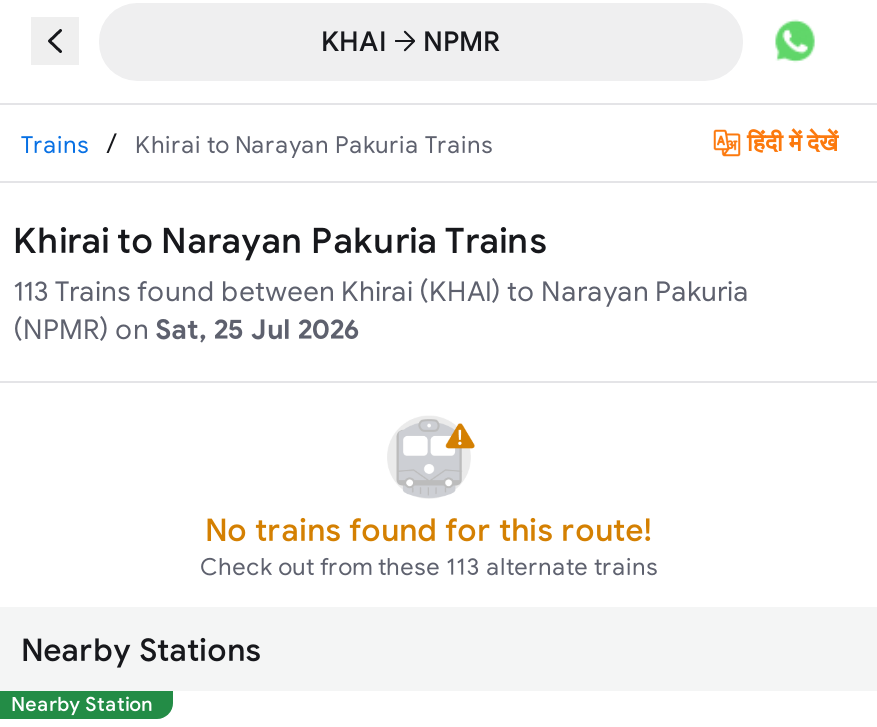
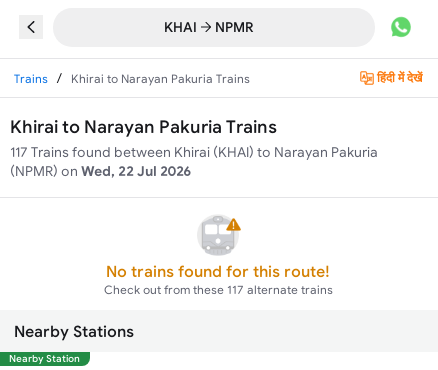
[13,275,749,307] 113 Trains found between Khirai (KHAI) to Narayan Pakuria -> [10,144,378,160] 117 Trains found between Khirai (KHAI) to Narayan Pakuria
[13,313,361,345] (NPMR) on Sat, 25 Jul 2026 -> [10,163,192,179] (NPMR) on Wed, 22 Jul 2026
[200,554,658,580] Check out from these 113 alternate trains -> [103,283,332,296] Check out from these 117 alternate trains

